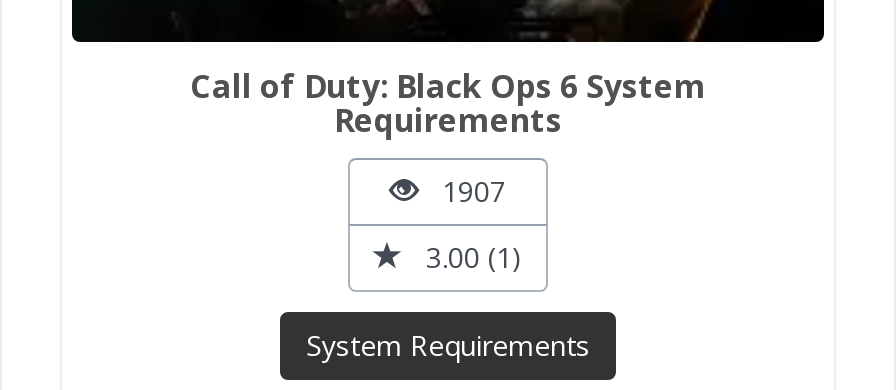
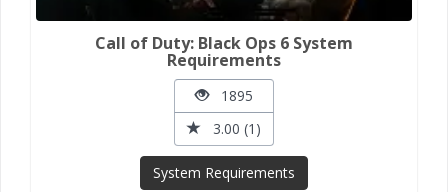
[418,172,506,210] 1907 -> [209,86,253,105] 1895

